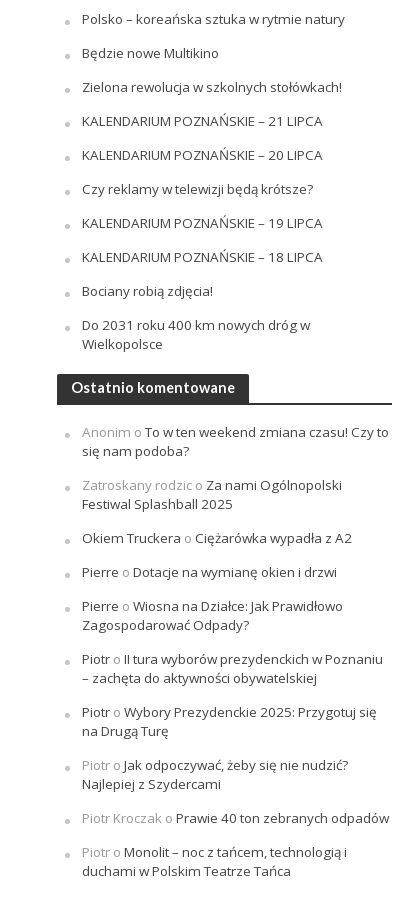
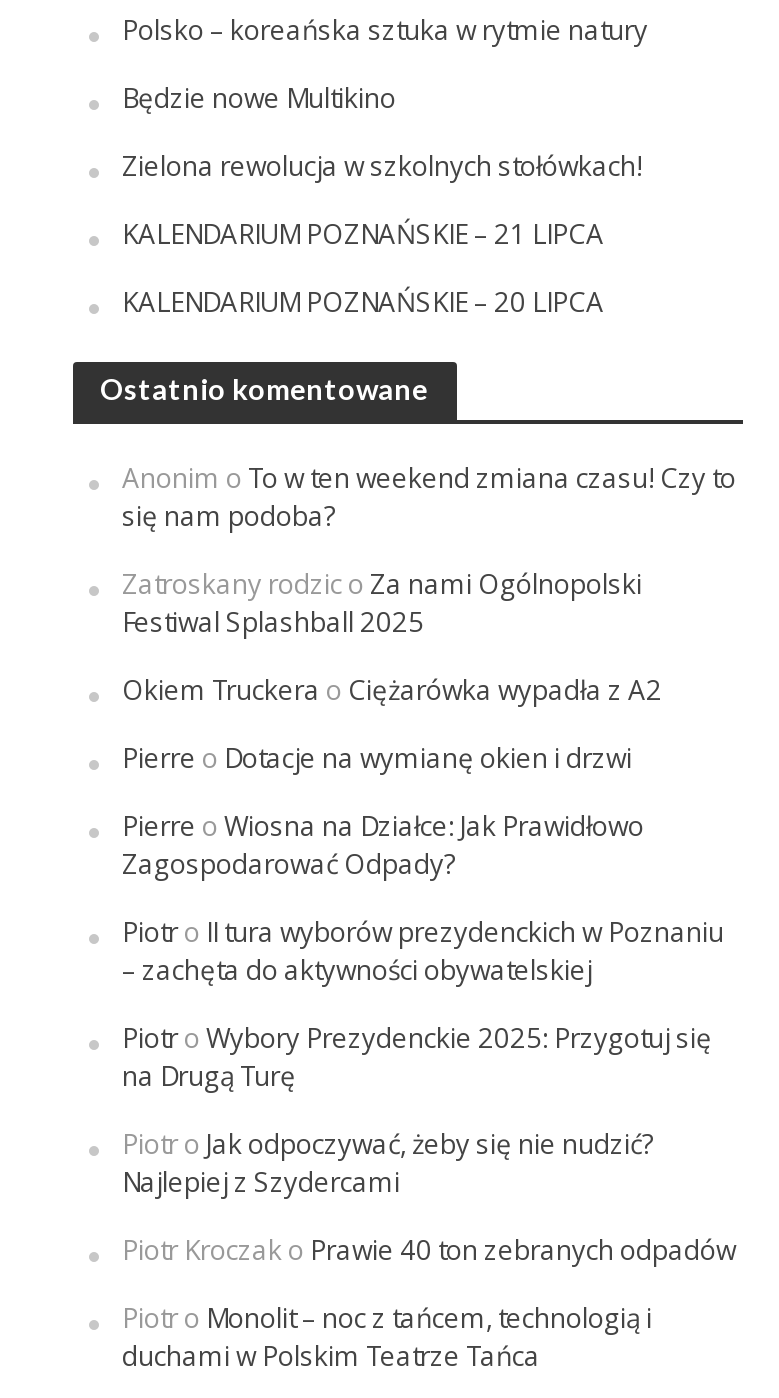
[81,180,322,353] Czy reklamy w telewizji będą krótsze? | KALENDARIUM POZNAŃSKIE – 19 LIPCA | KALENDARIUM POZNAŃSKIE – 18 LIPCA | Bociany robią zdjęcia! | Do 2031 roku 400 km nowych dróg w | Wielkopolsce -> none

